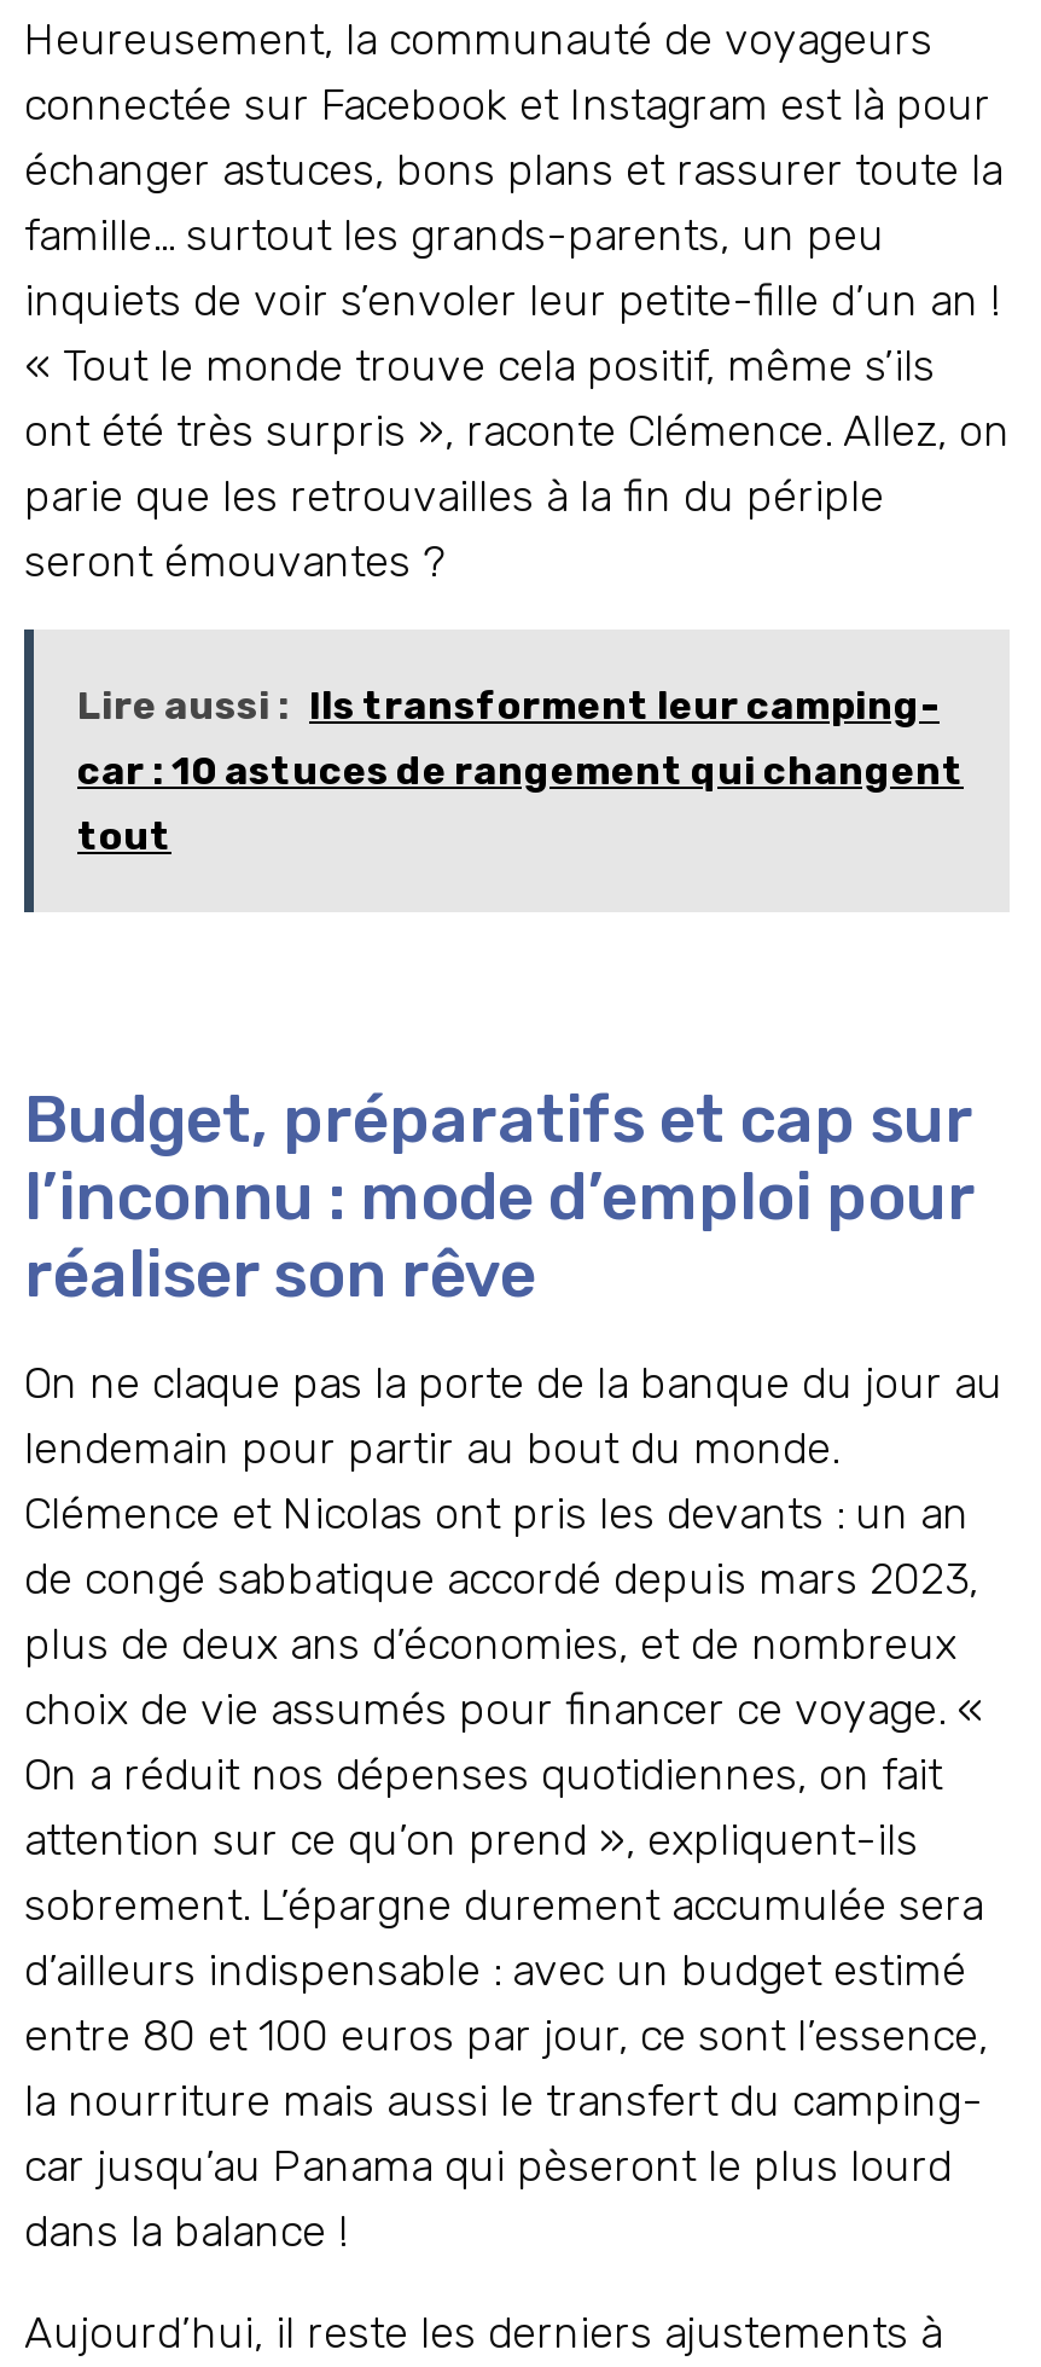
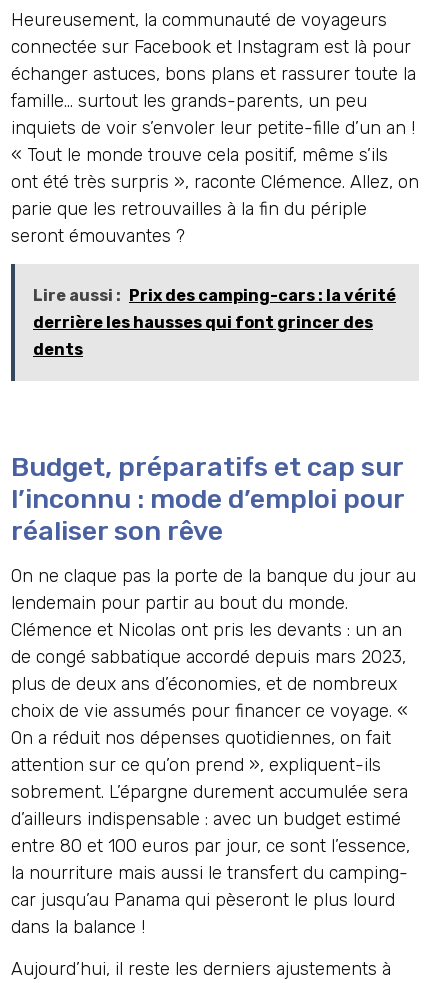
[77,683,964,860] Lire aussi : Ils transforment leur camping- | car : 10 astuces de rangement qui changent | tout -> [33,286,396,359] Lire aussi : Prix des camping-cars : la vérité | derrière les hausses qui font grincer des | dents

